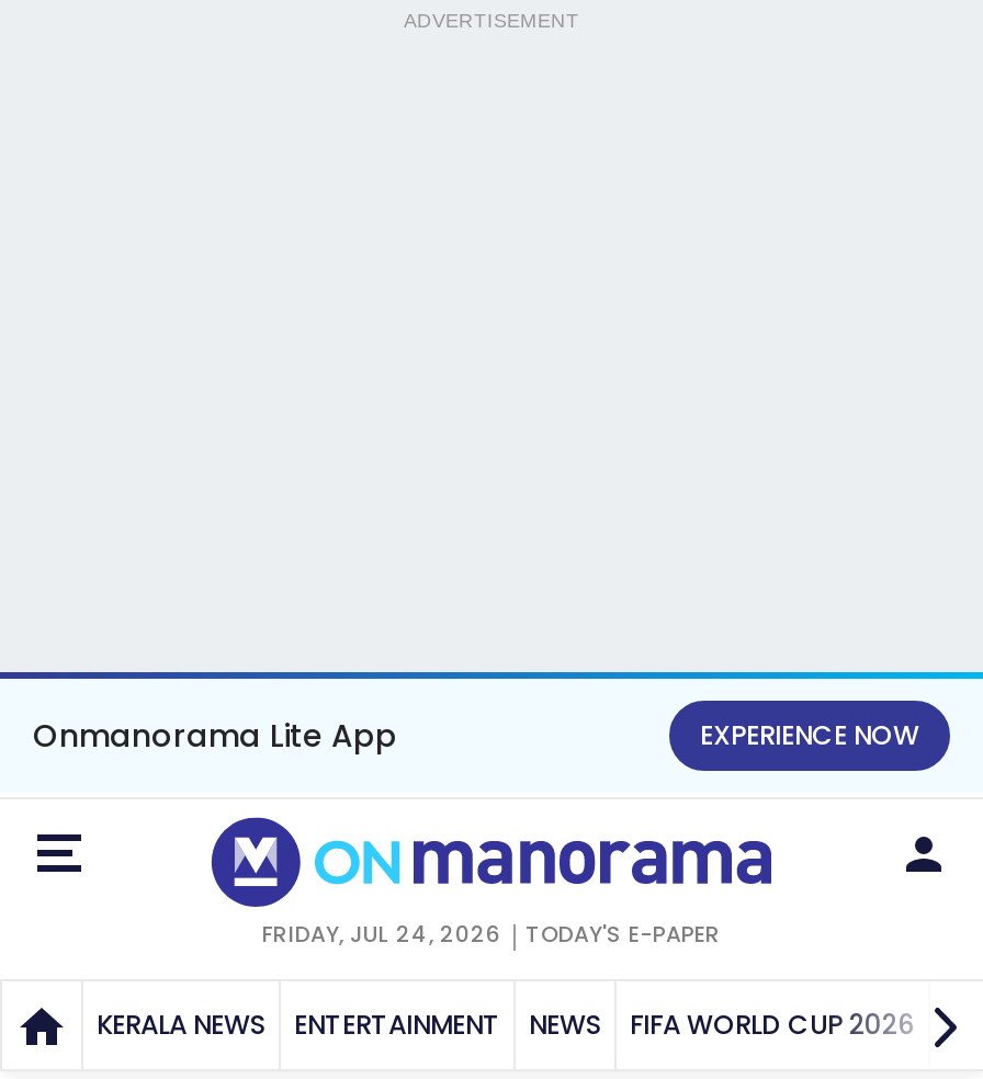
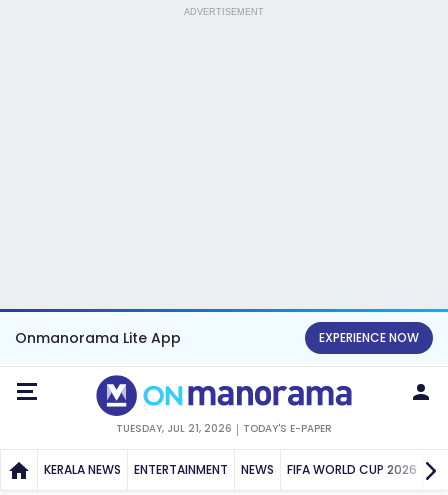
[262,918,721,950] FRIDAY, JUL 24, 2026 TODAY'S E-PAPER -> [116,421,332,436] TUESDAY, JUL 21, 2026 TODAY'S E-PAPER

